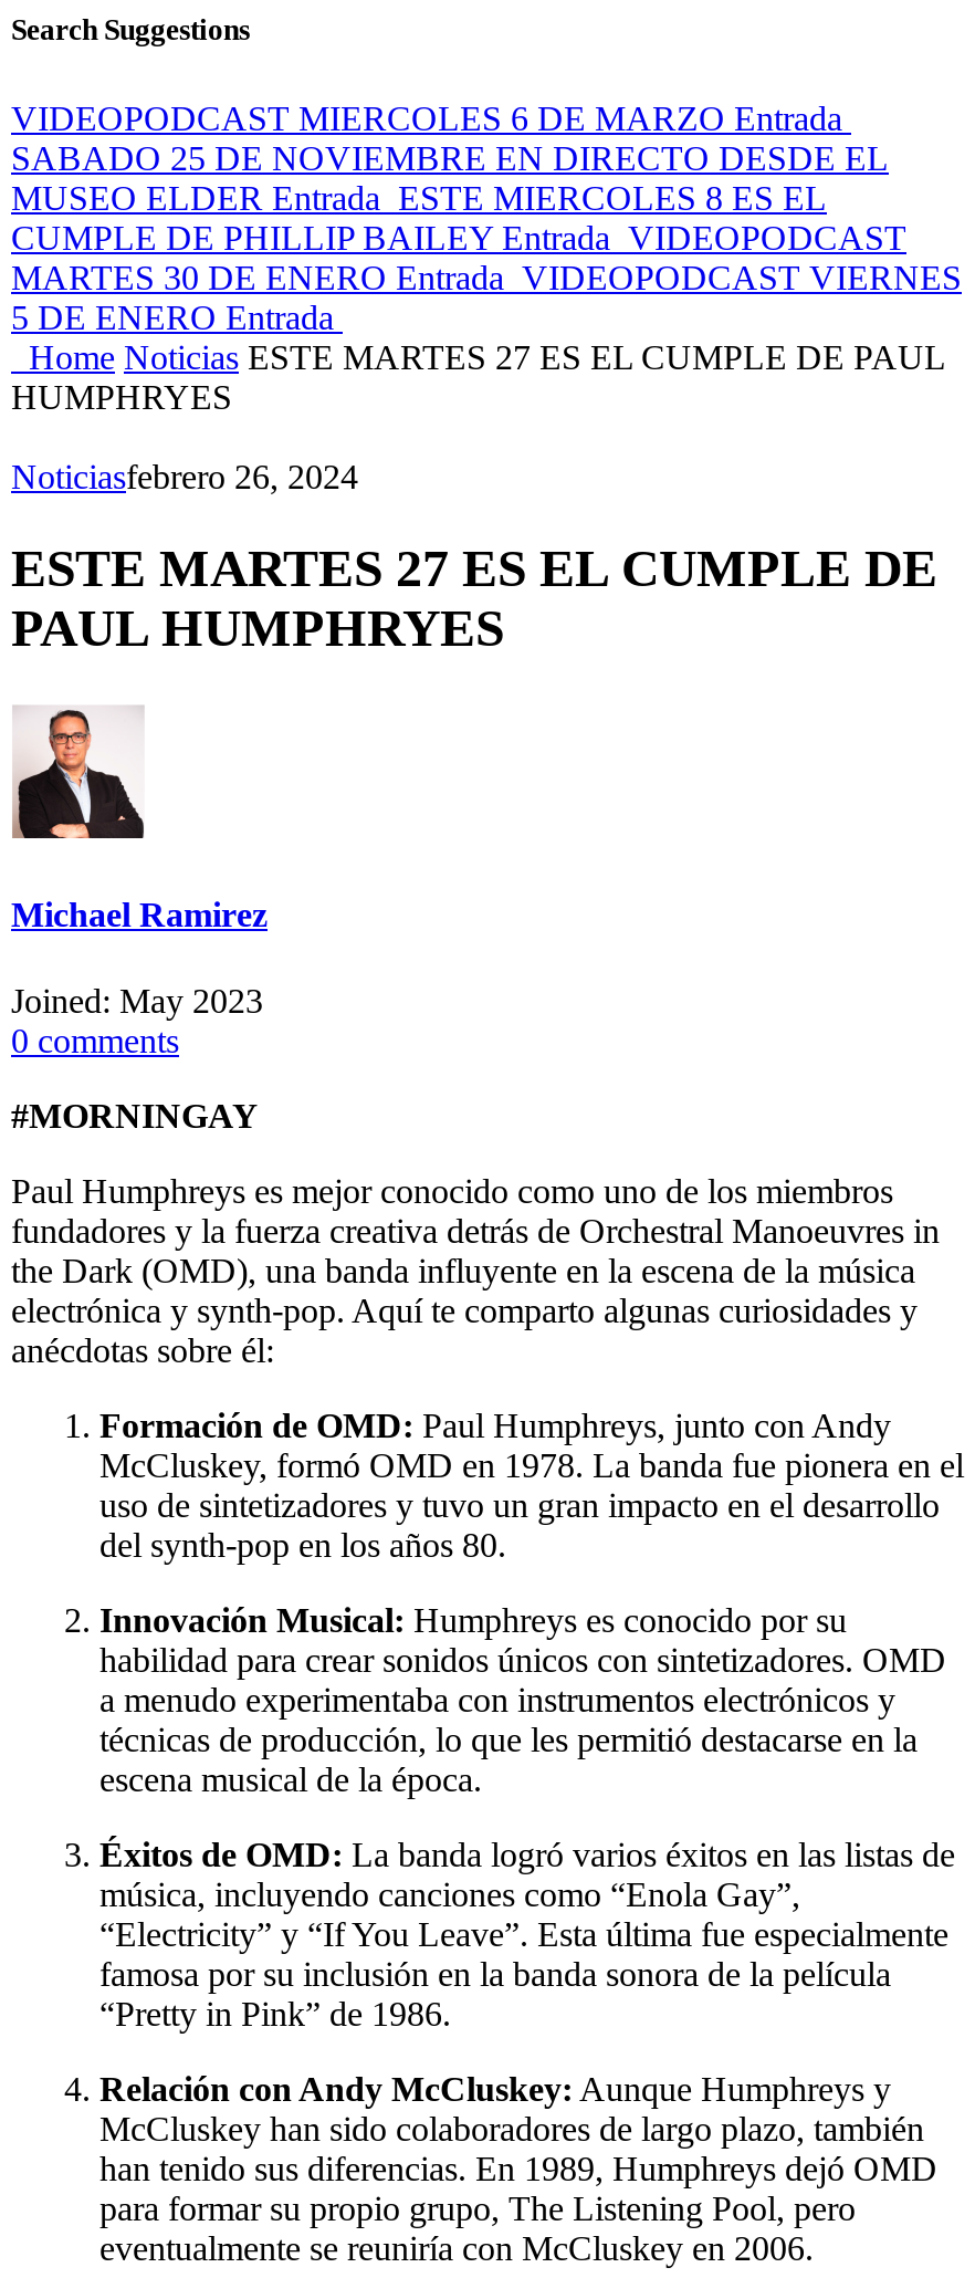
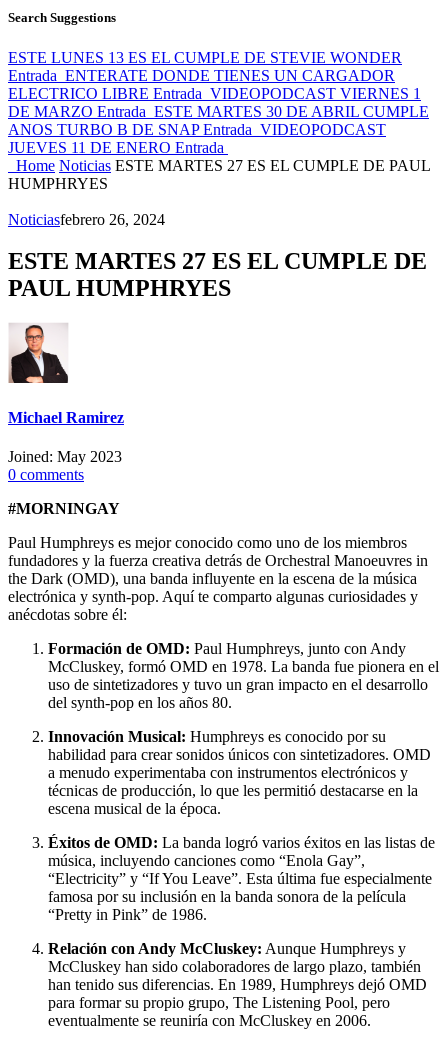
[11,98,962,335] VIDEOPODCAST MIERCOLES 6 DE MARZO Entrada | SABADO 25 DE NOVIEMBRE EN DIRECTO DESDE EL | MUSEO ELDER Entrada ESTE MIERCOLES 8 ES EL | CUMPLE DE PHILLIP BAILEY Entrada VIDEOPODCAST | MARTES 30 DE ENERO Entrada VIDEOPODCAST VIERNES | 5 DE ENERO Entrada -> [8,48,429,155] ESTE LUNES 13 ES EL CUMPLE DE STEVIE WONDER | Entrada ENTERATE DONDE TIENES UN CARGADOR | ELECTRICO LIBRE Entrada VIDEOPODCAST VIERNES 1 | DE MARZO Entrada ESTE MARTES 30 DE ABRIL CUMPLE | ANOS TURBO B DE SNAP Entrada VIDEOPODCAST | JUEVES 11 DE ENERO Entrada

